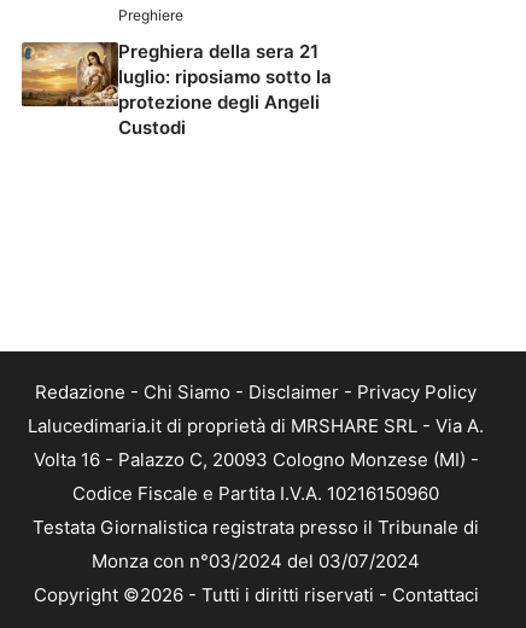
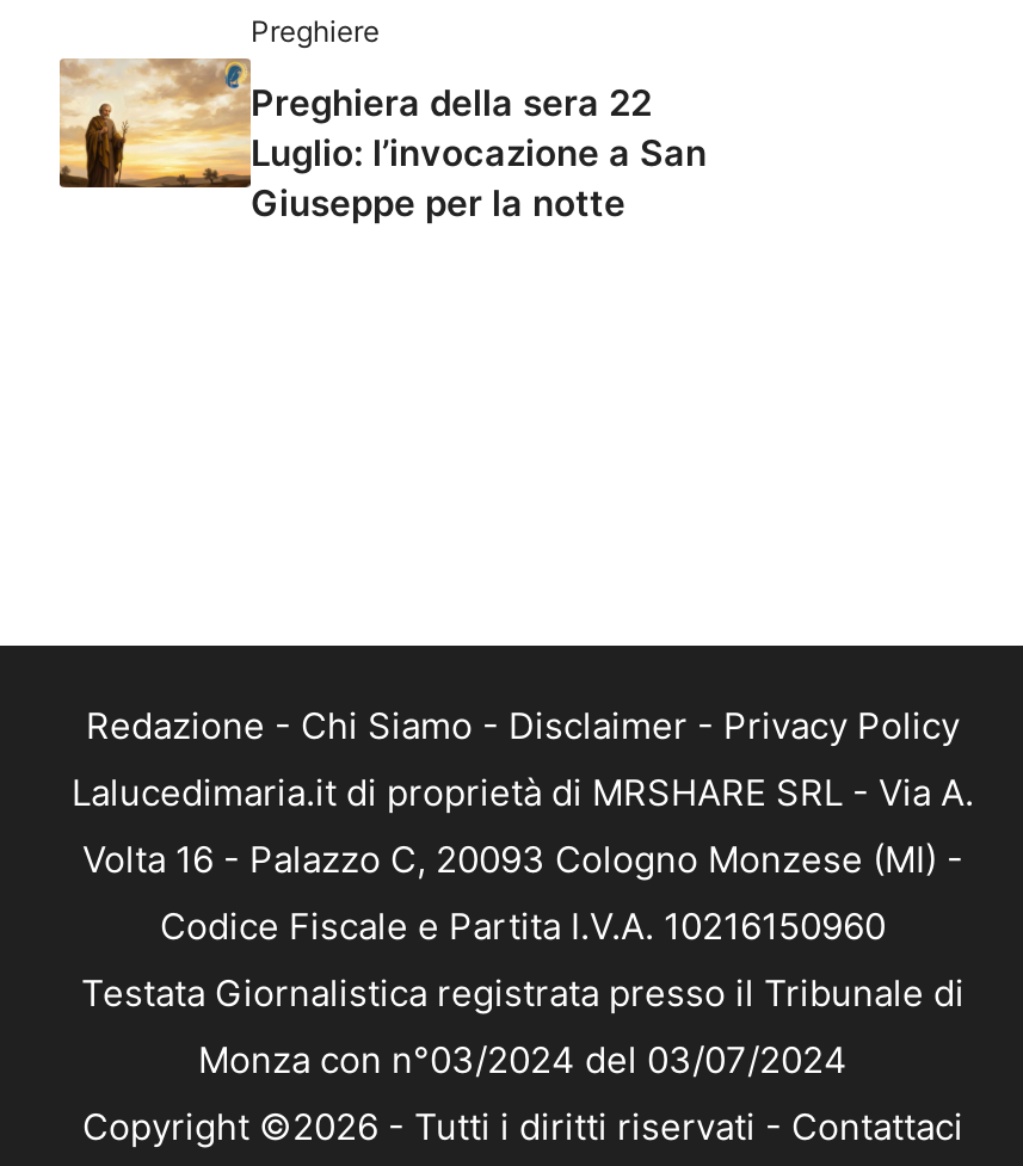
[21,40,332,139] [image] | Preghiera della sera 21 | luglio: riposiamo sotto la | protezione degli Angeli | Custodi -> [60,55,707,225] [image] | Preghiera della sera 22 | Luglio: l’invocazione a San | Giuseppe per la notte

